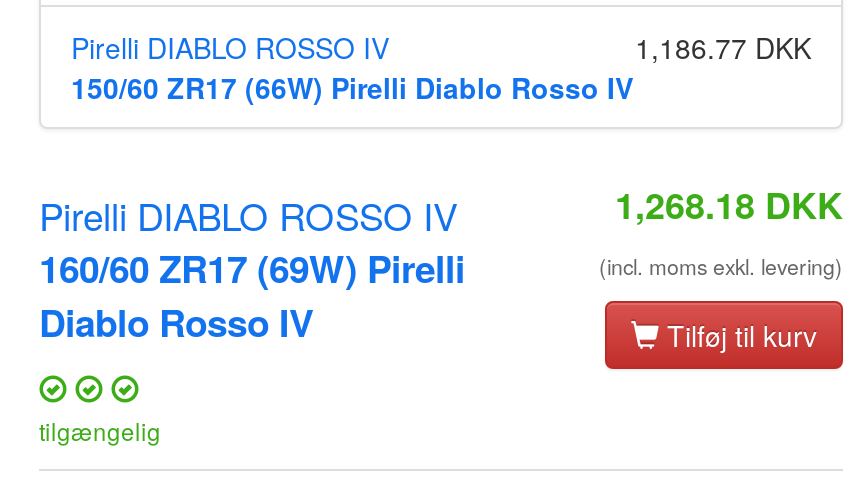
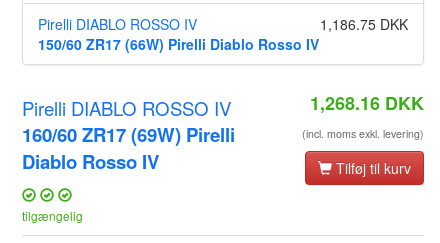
[635,27,811,67] 1,186.77 DKK -> [320,14,408,34] 1,186.75 DKK
[615,179,843,231] 1,268.18 DKK -> [310,90,424,116] 1,268.16 DKK

